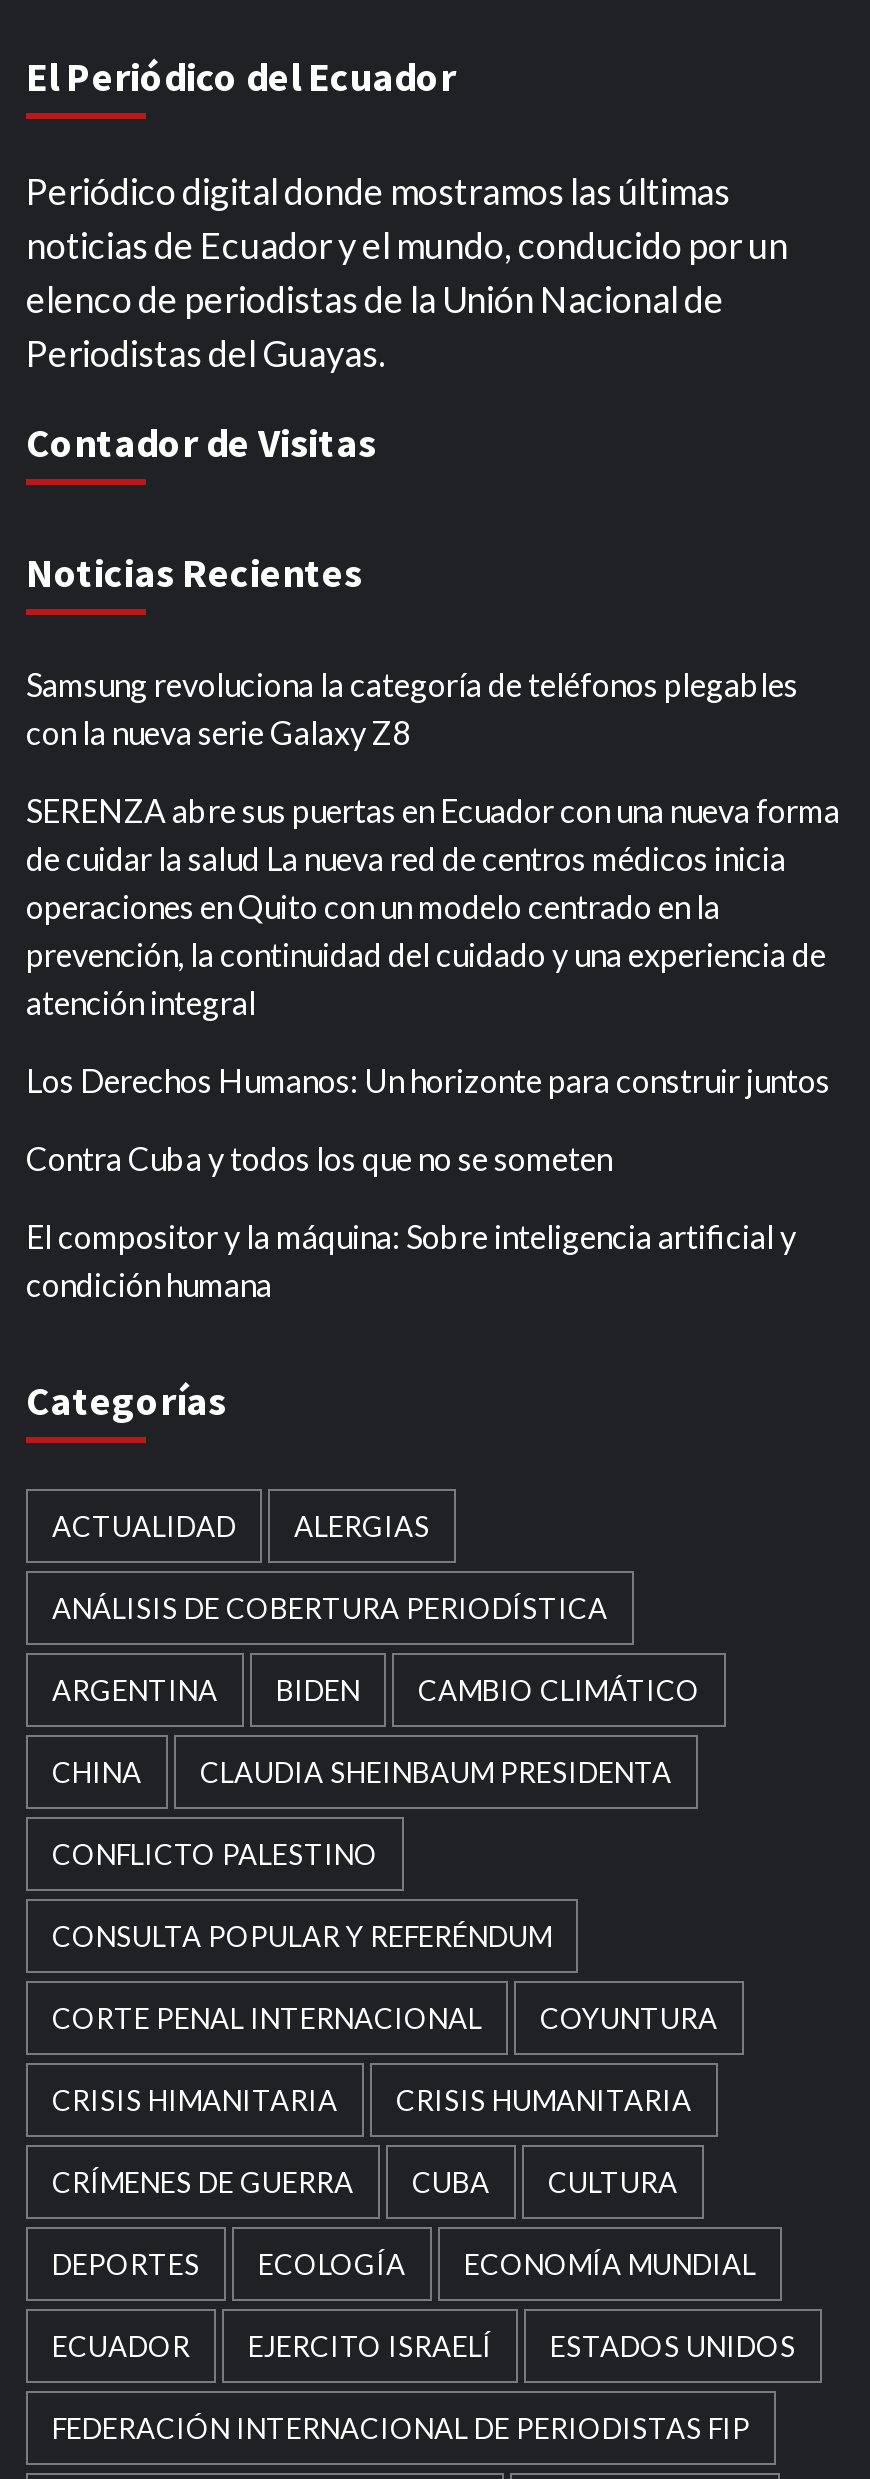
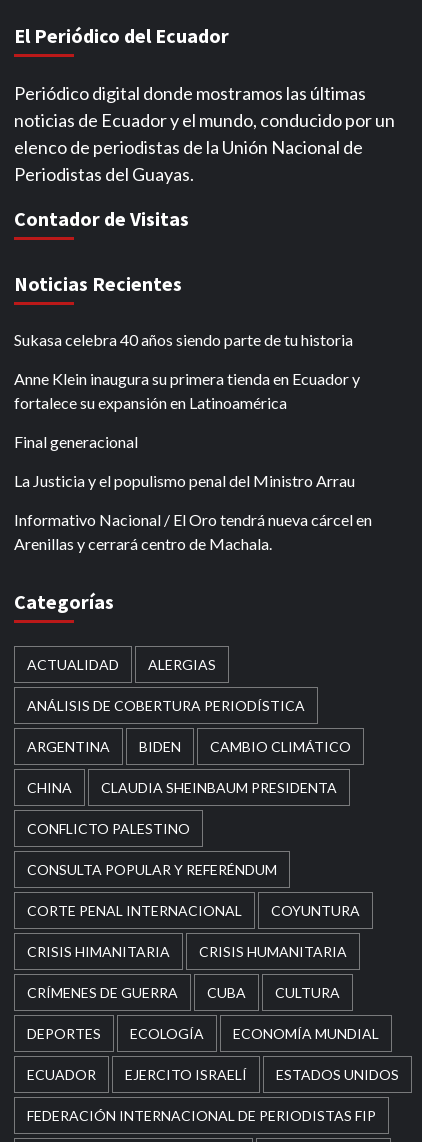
[26,665,798,751] Samsung revoluciona la categoría de teléfonos plegables | con la nueva serie Galaxy Z8 -> [14,330,353,349] Sukasa celebra 40 años siendo parte de tu historia
[26,791,840,1021] SERENZA abre sus puertas en Ecuador con una nueva forma | de cuidar la salud La nueva red de centros médicos inicia | operaciones en Quito con un modelo centrado en la | prevención, la continuidad del cuidado y una experiencia de | atención integral -> [14,369,360,412] Anne Klein inaugura su primera tienda en Ecuador y | fortalece su expansión en Latinoamérica
[26,1061,830,1099] Los Derechos Humanos: Un horizonte para construir juntos -> [14,432,138,451] Final generacional
[26,1139,612,1177] Contra Cuba y todos los que no se someten -> [14,471,355,490] La Justicia y el populismo penal del Ministro Arrau
[26,1217,796,1303] El compositor y la máquina: Sobre inteligencia artificial y | condición humana -> [14,510,372,553] Informativo Nacional / El Oro tendrá nueva cárcel en | Arenillas y cerrará centro de Machala.

